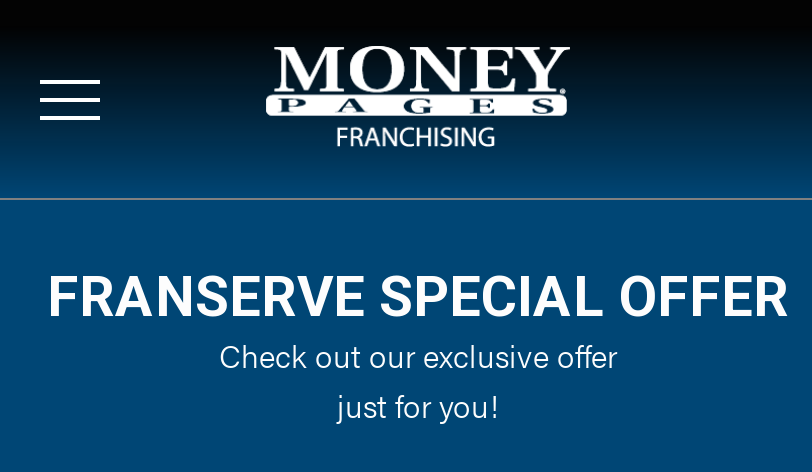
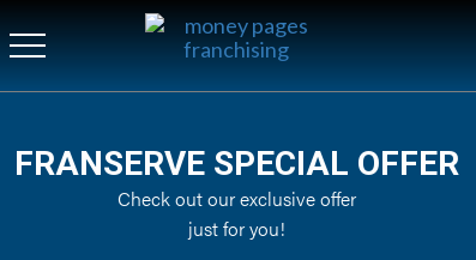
[264,44,572,148] [image] -> [144,12,326,73] [image]

